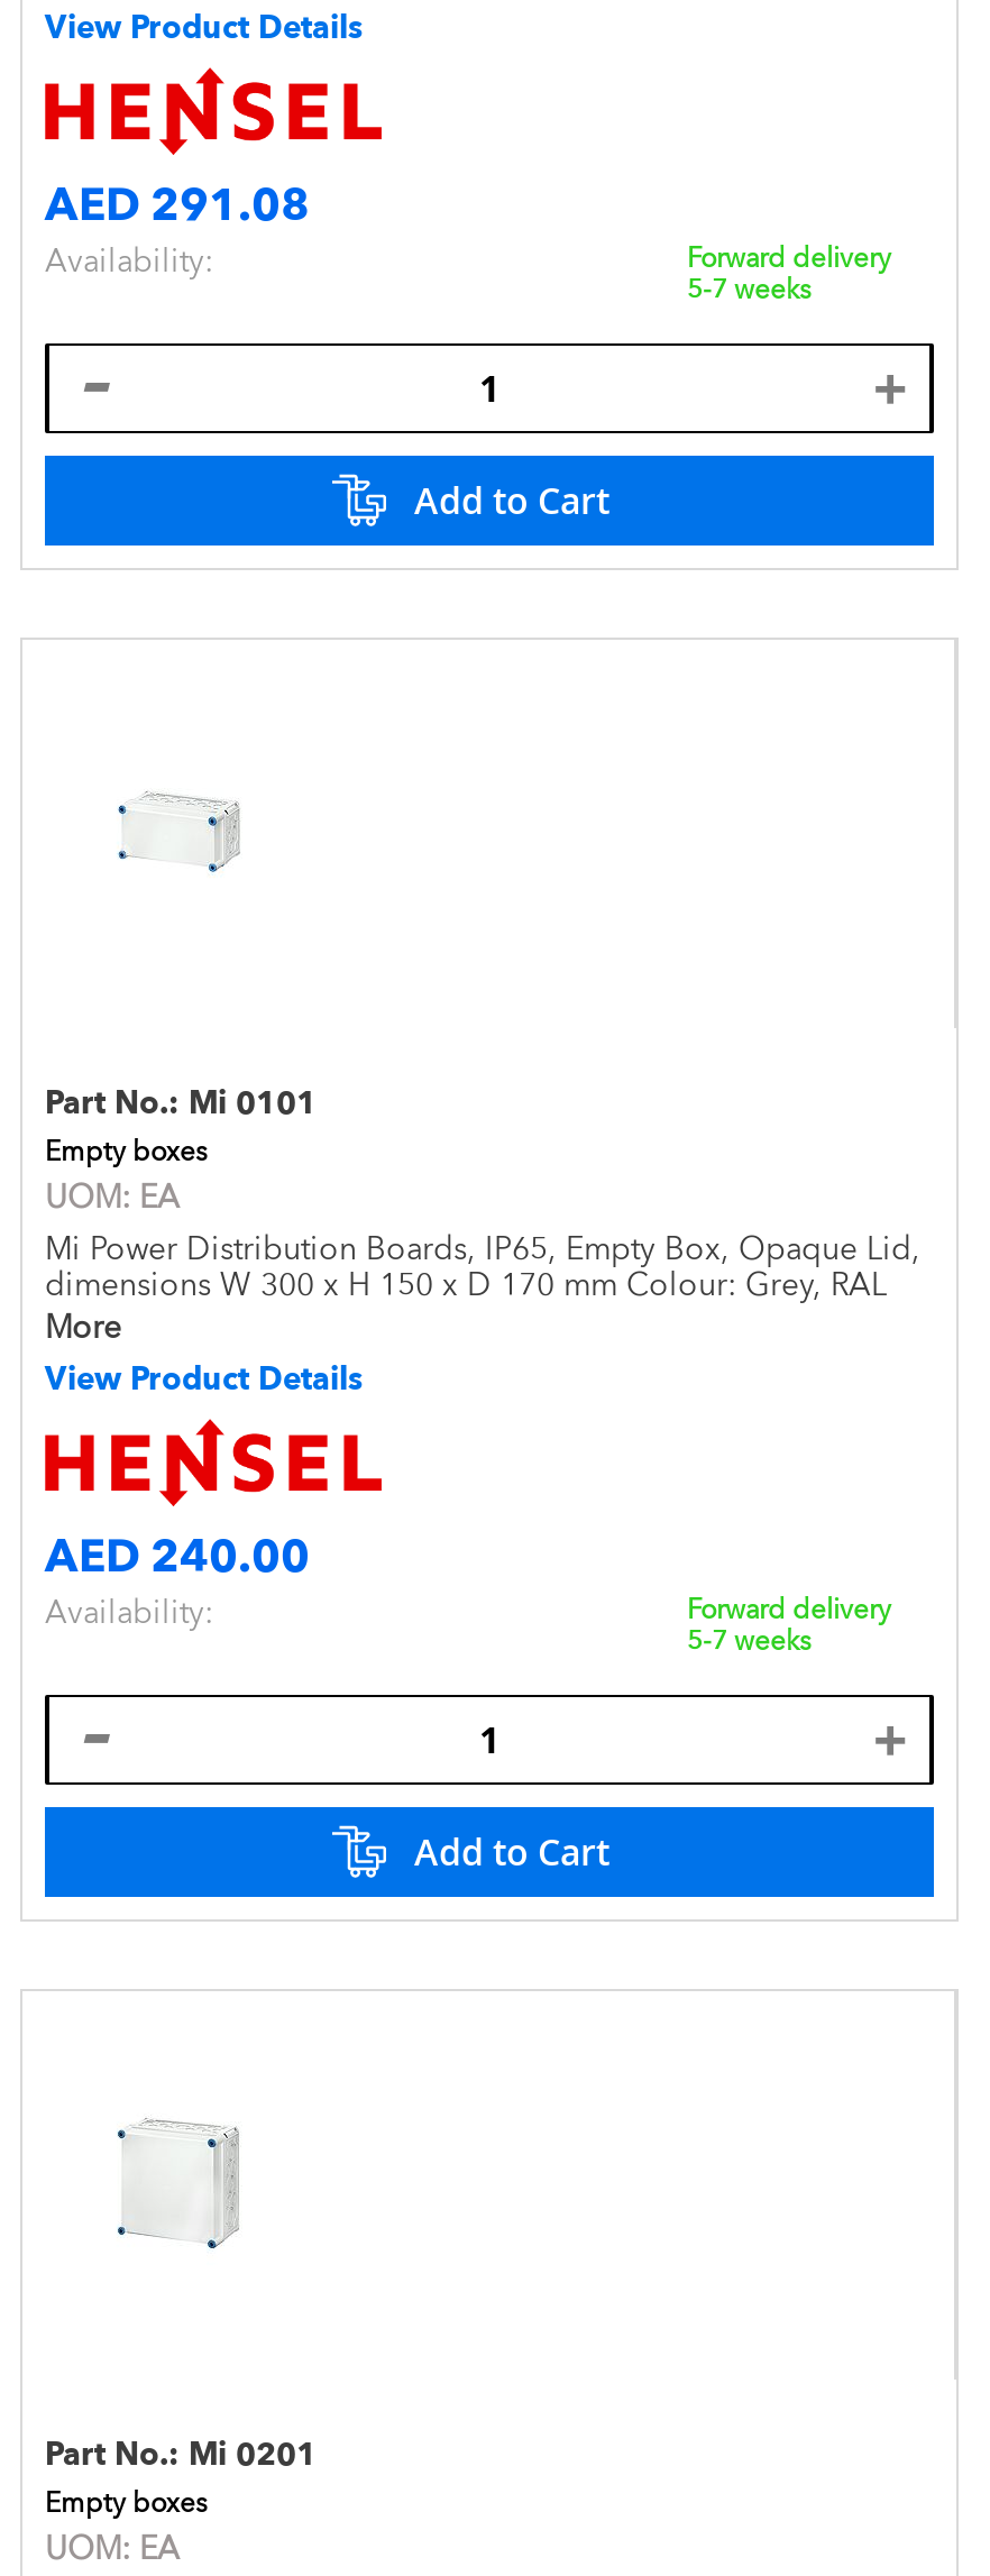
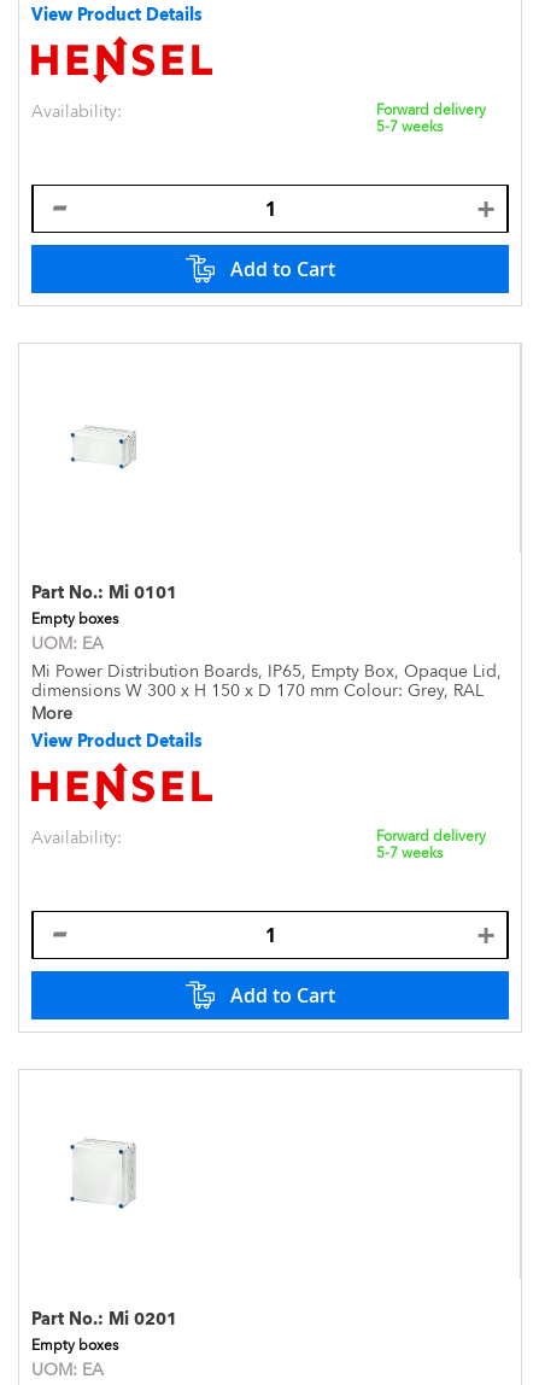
[45,177,310,231] AED 291.08 -> none
moved [45,242,891,305] -> [31,101,486,135]: Availability: | Forward delivery | 5-7 weeks
[45,1528,310,1582] AED 240.00 -> none
moved [45,1593,891,1656] -> [31,827,486,861]: Availability: | Forward delivery | 5-7 weeks

